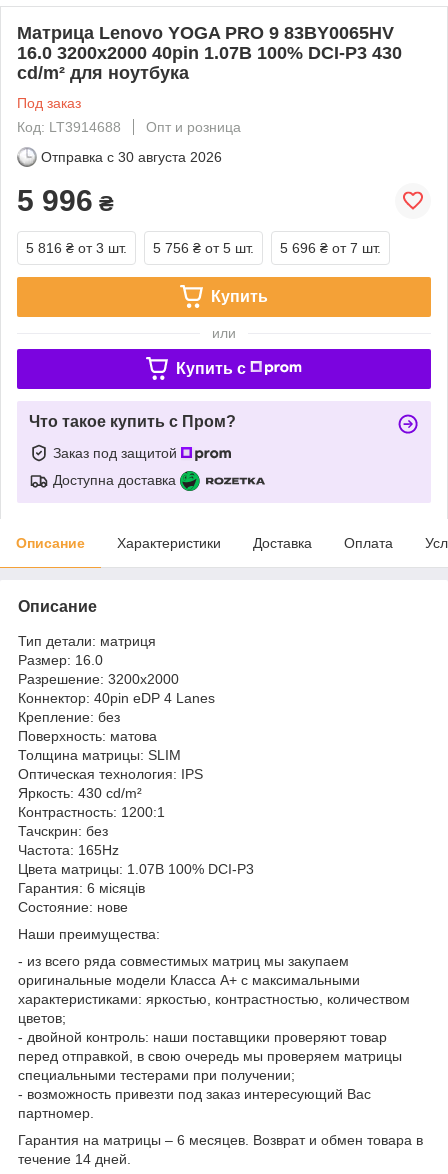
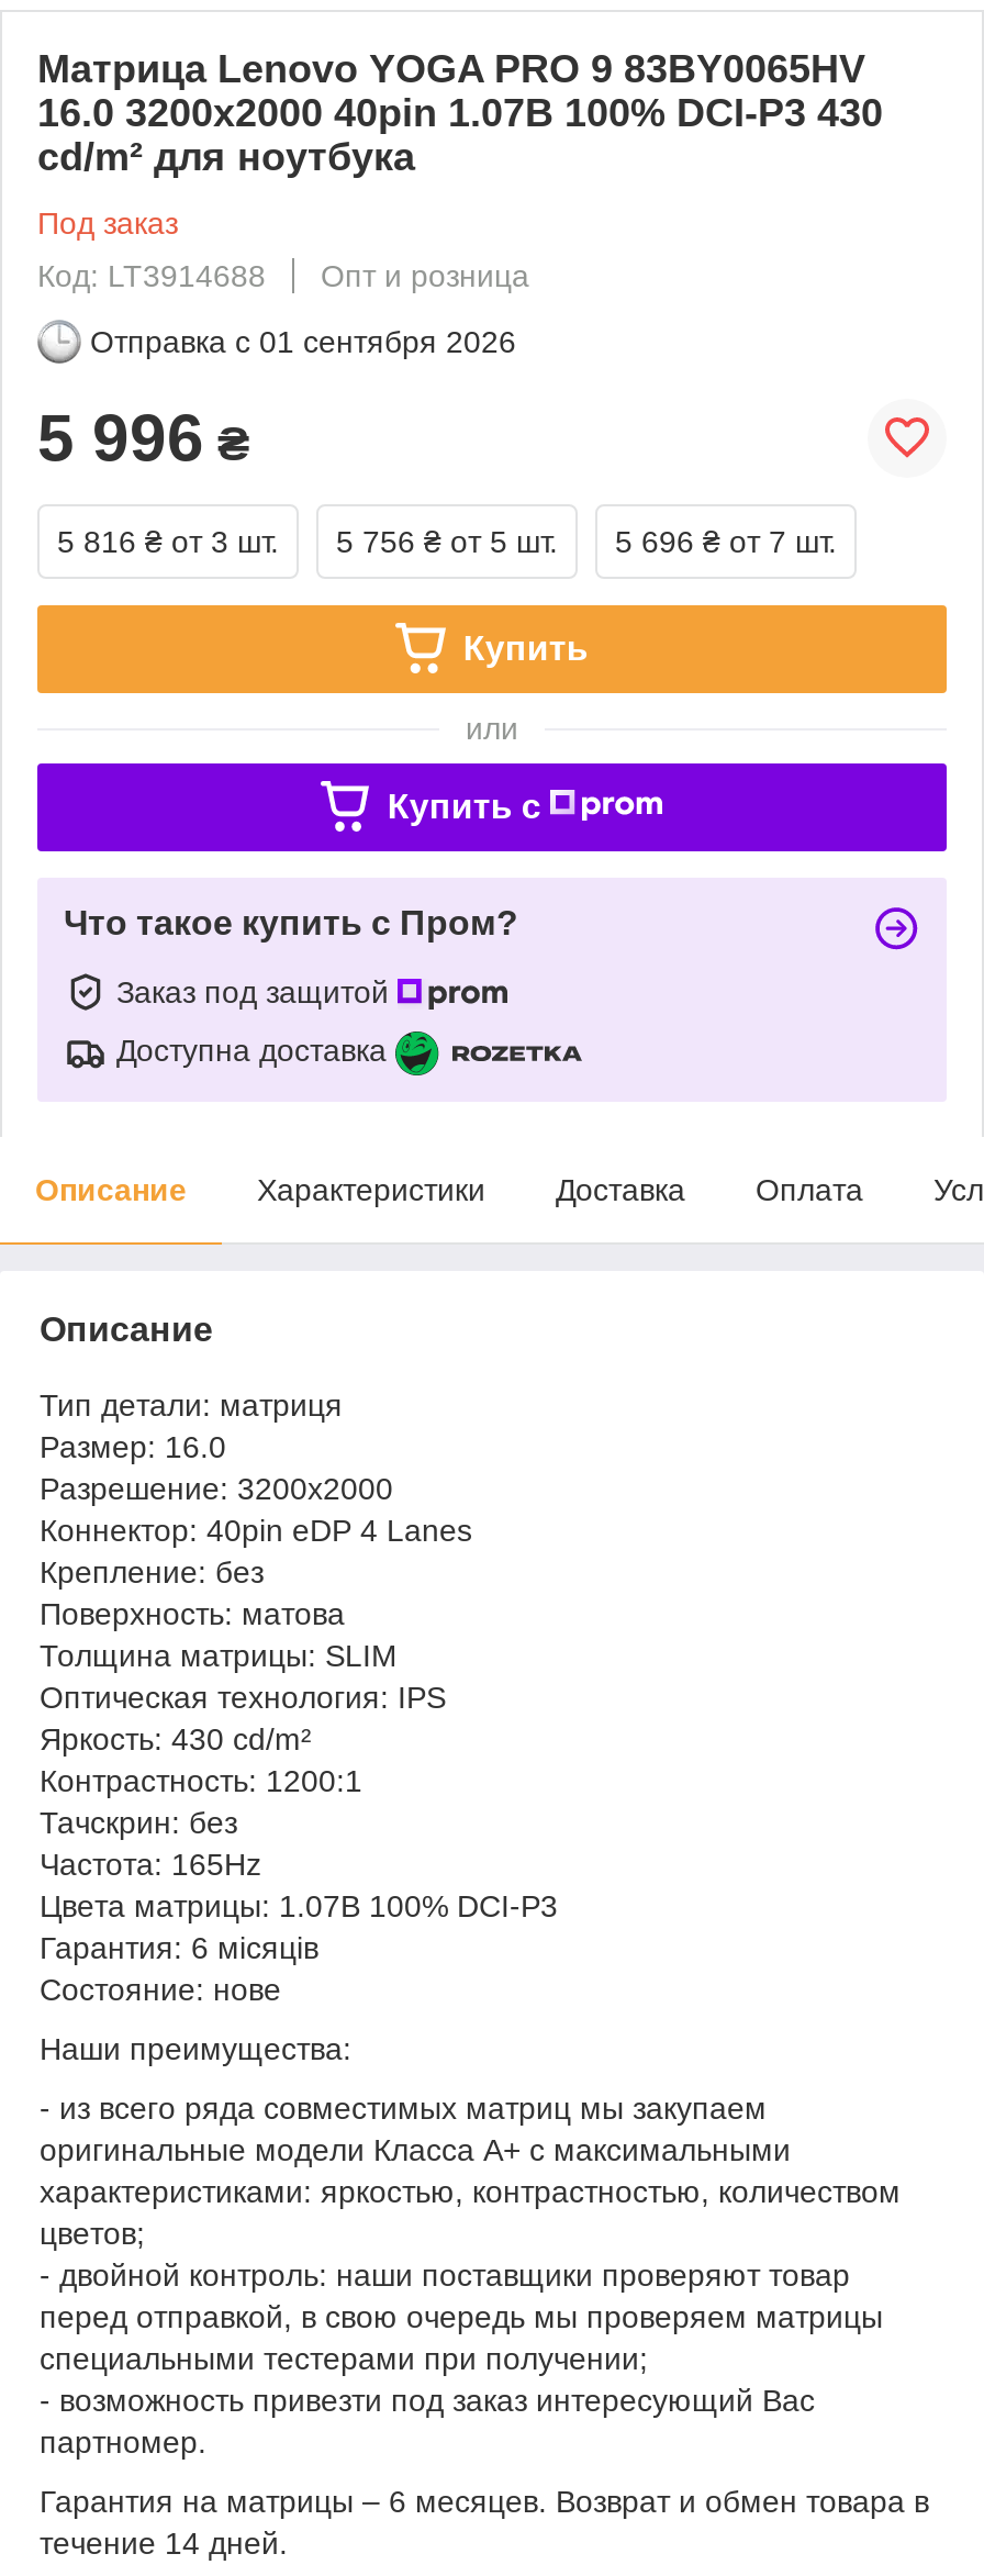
[41,149,222,165] Отправка с 30 августа 2026 -> [90,324,516,359] Отправка с 01 сентября 2026

